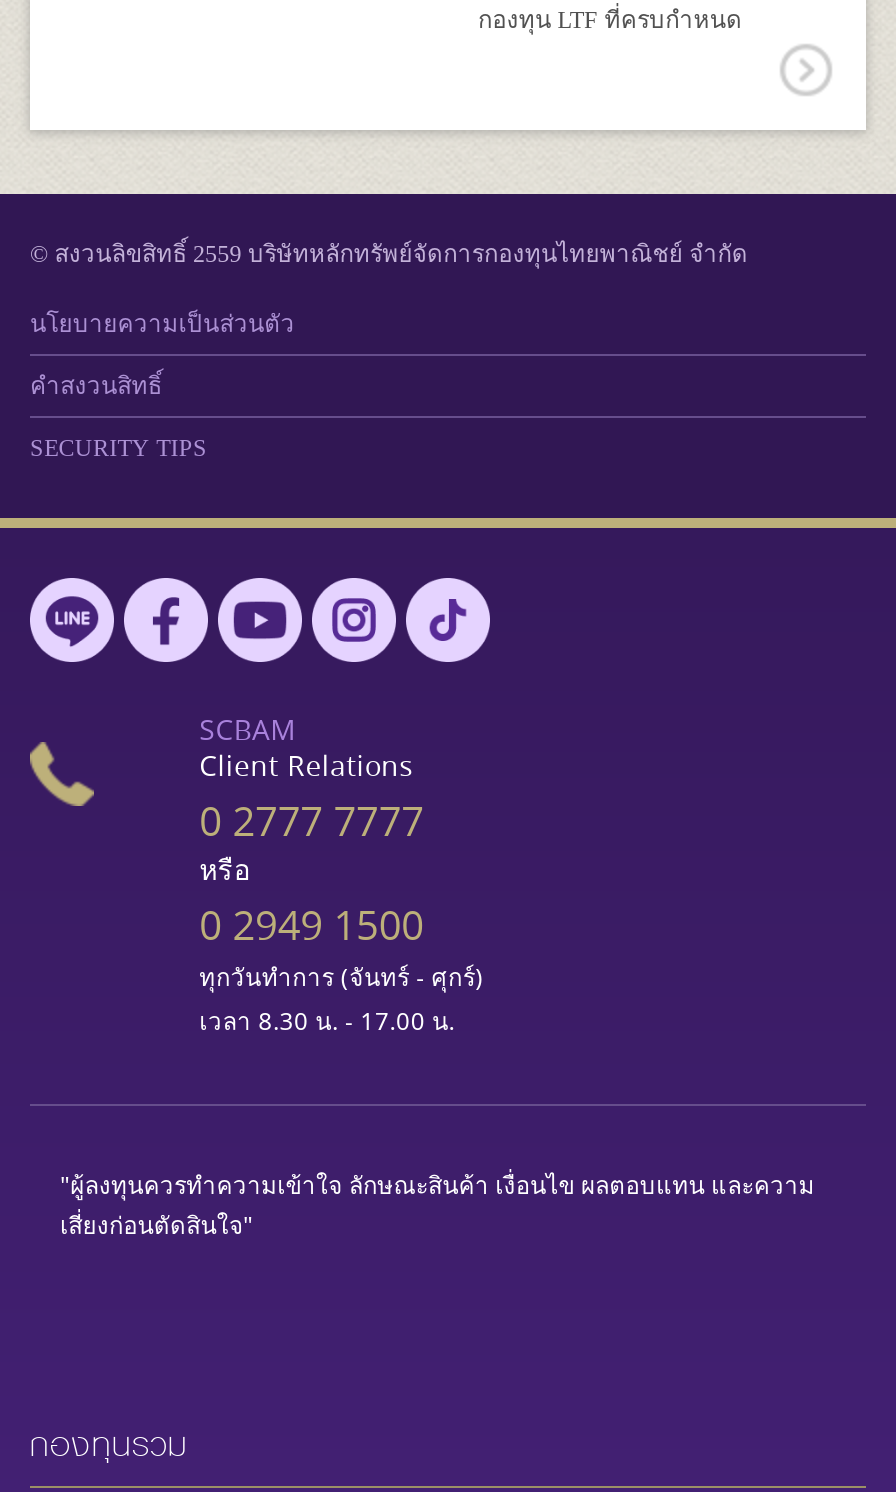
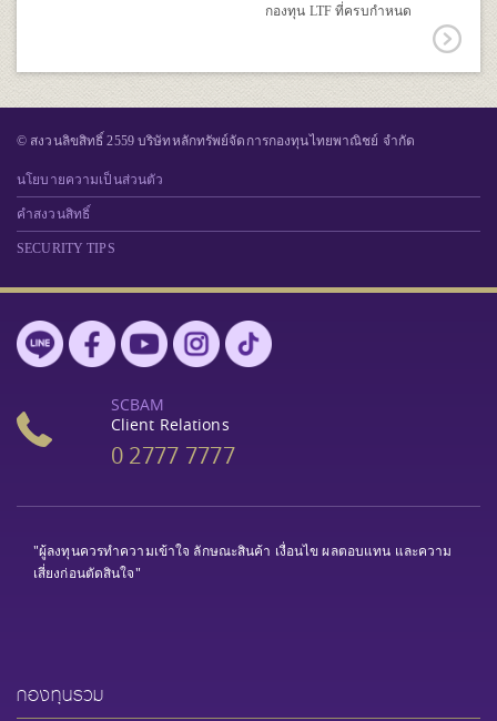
[199,851,484,1039] หรือ | 0 2949 1500 | ทุกวันทำการ (จันทร์ - ศุกร์) | เวลา 8.30 น. - 17.00 น. -> none

